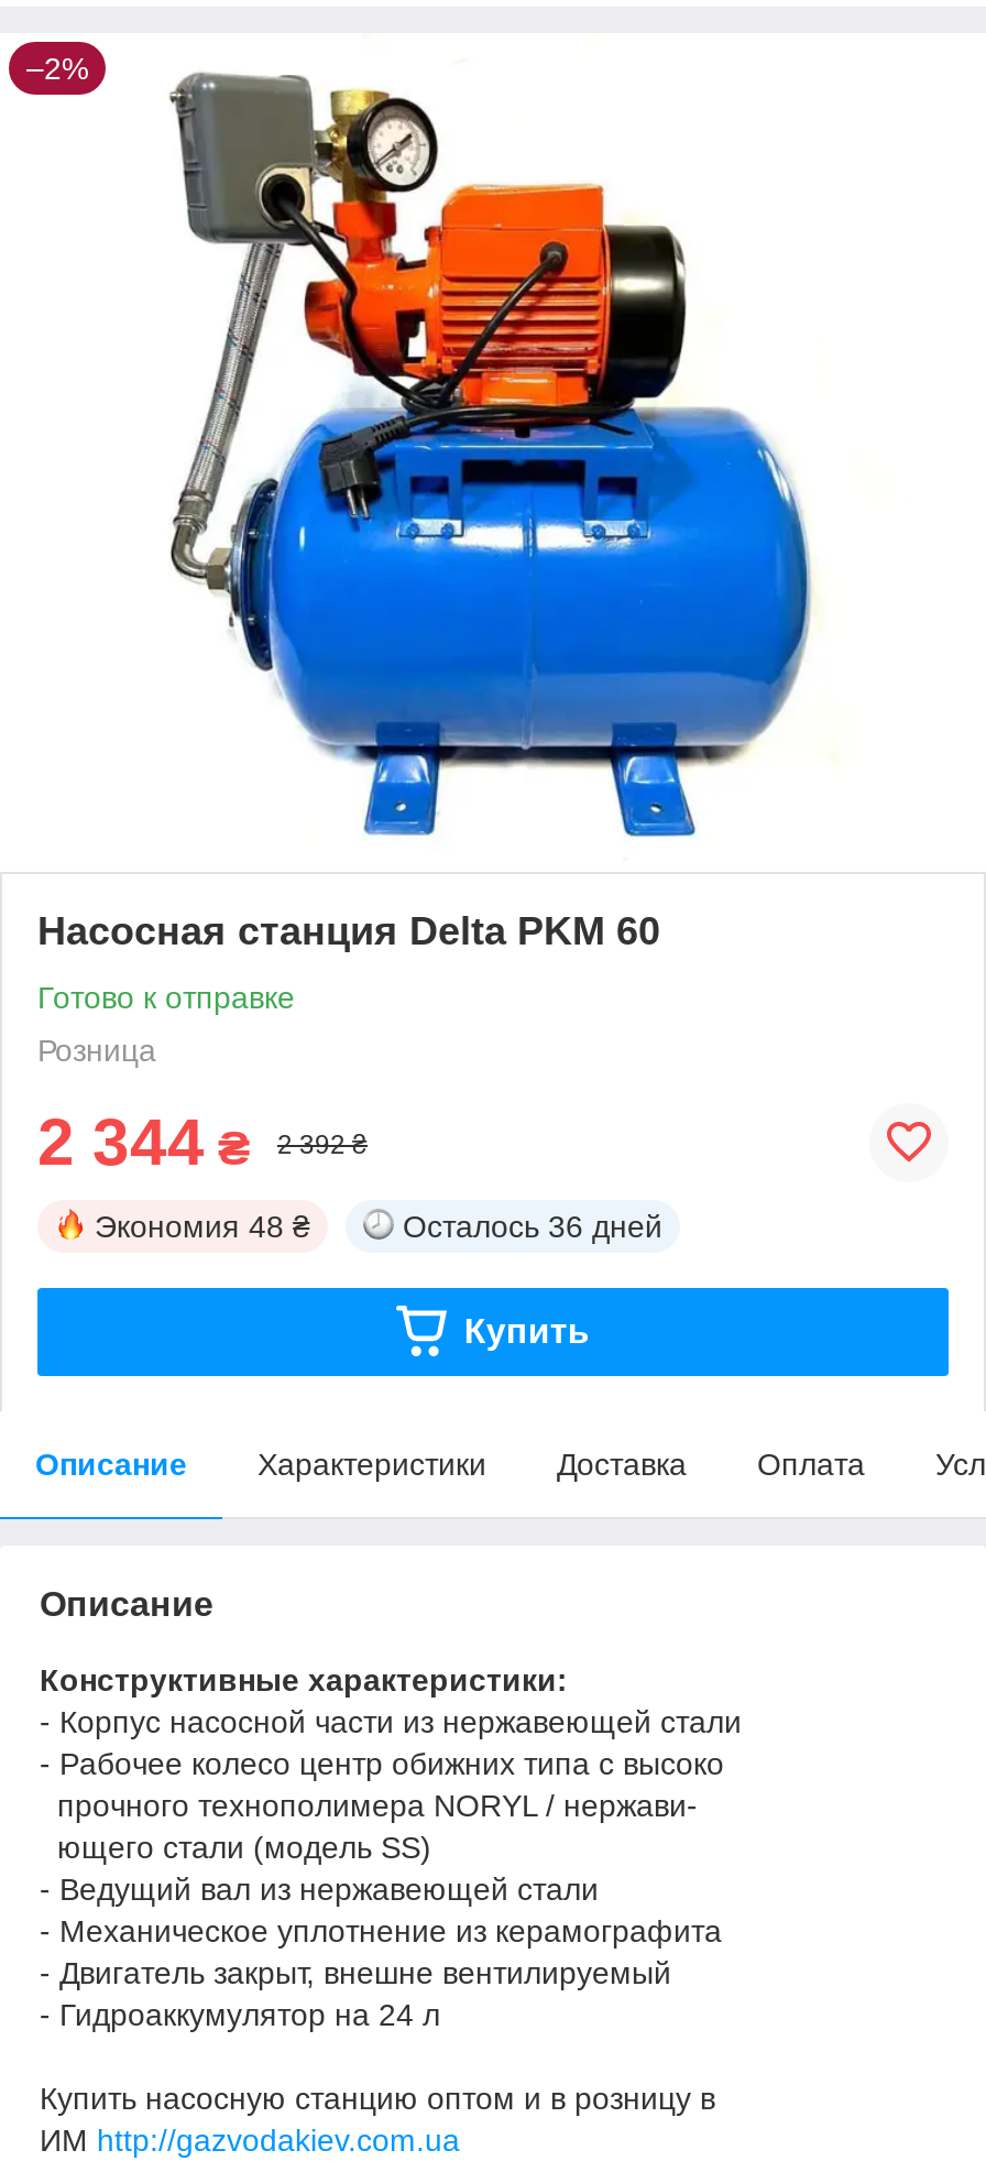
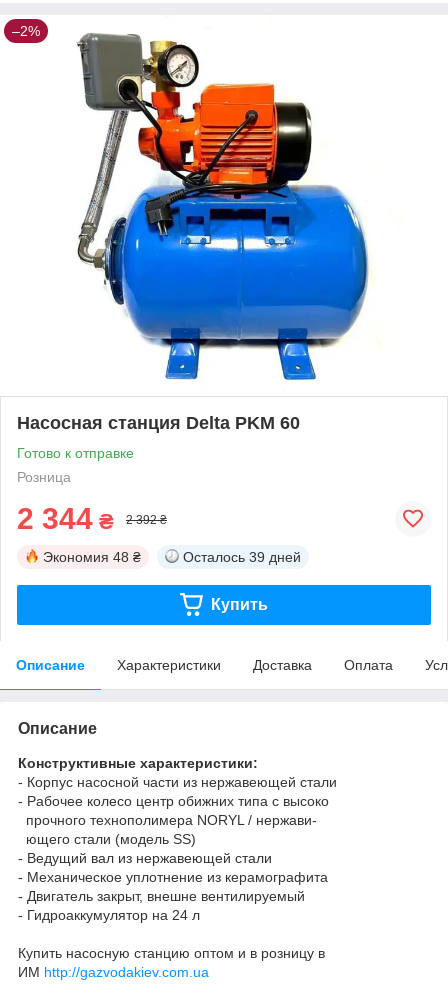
[403,1208,662,1244] Осталось 36 дней -> [183,549,301,565] Осталось 39 дней

